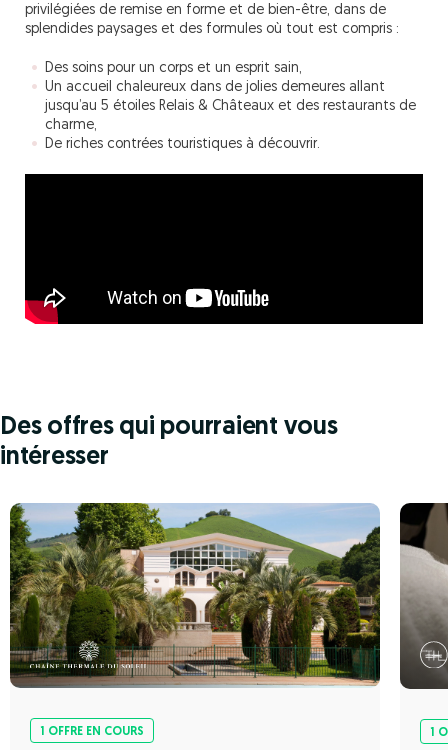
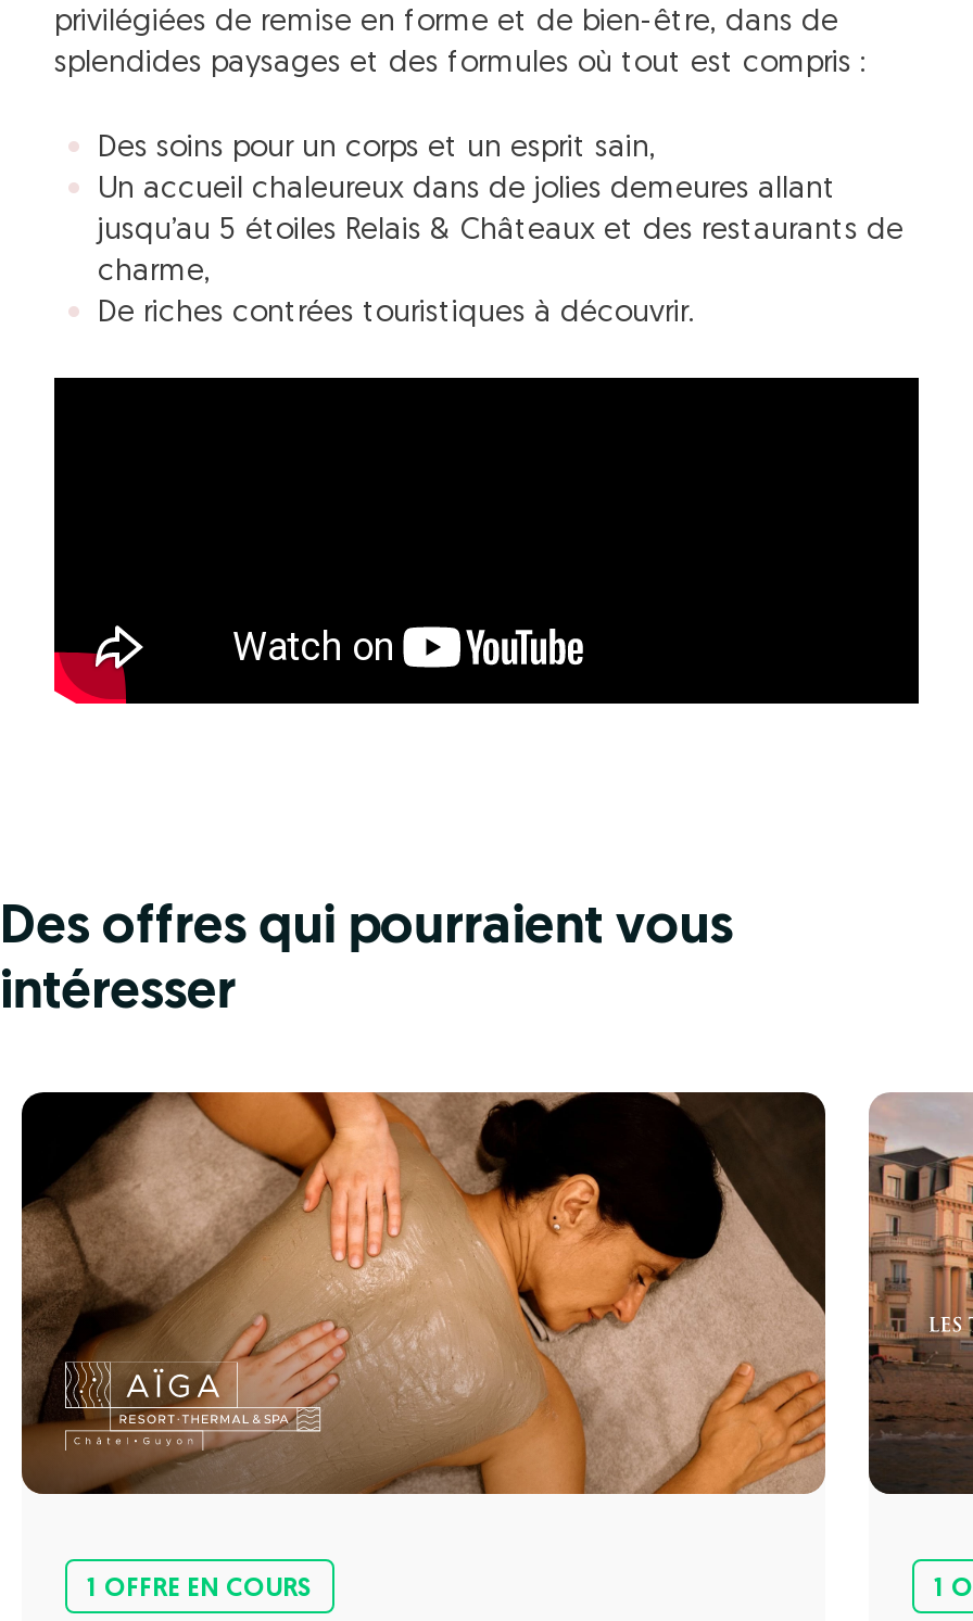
[9,502,381,689] [image] -> [22,1090,827,1496] [image]
[399,503,445,683] [image] -> [867,1094,966,1481] [image]

